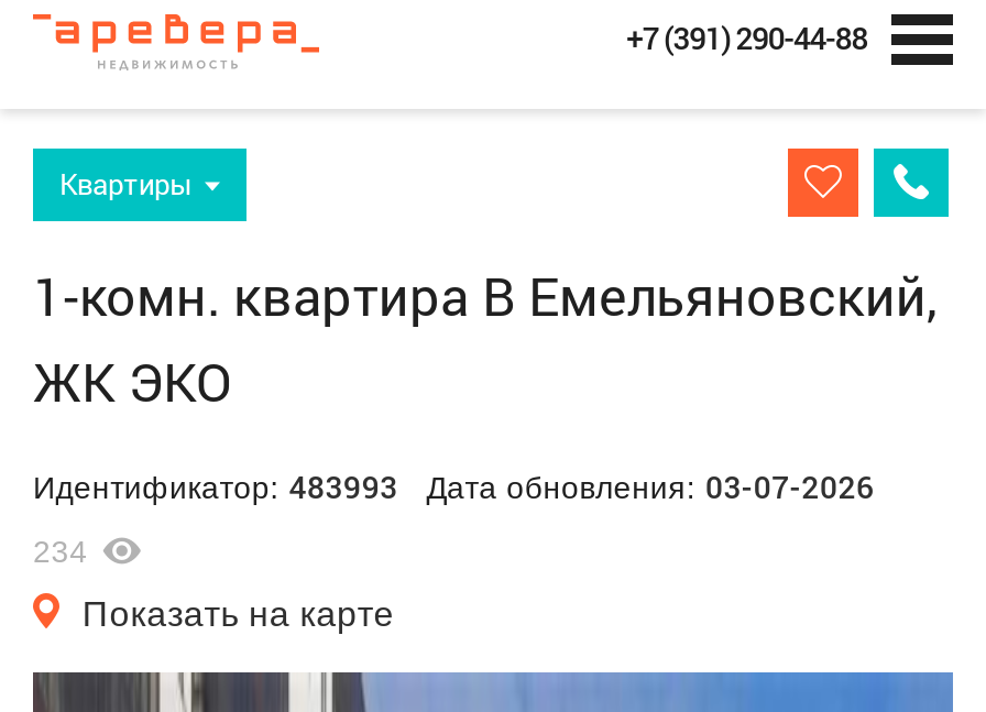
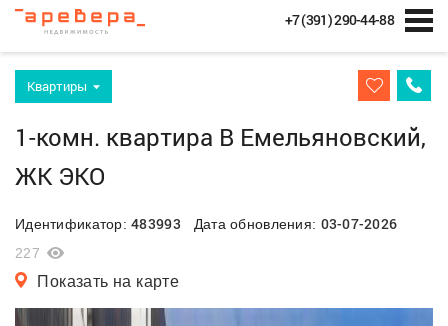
[33,534,88,569] 234 -> [15,245,40,261] 227

